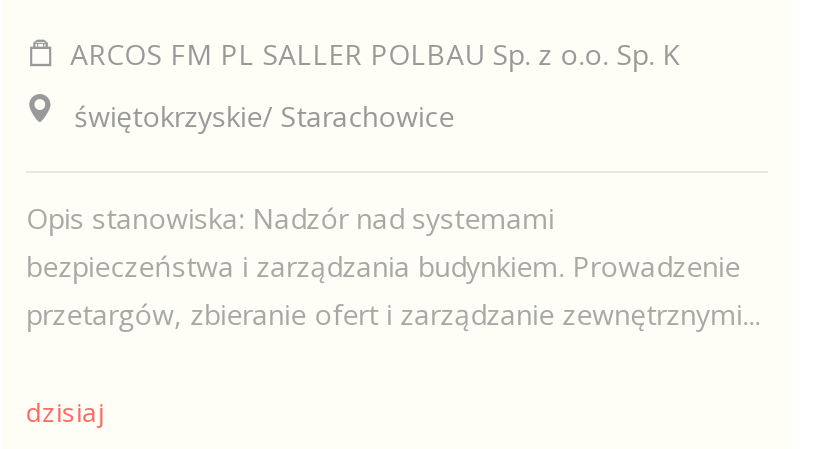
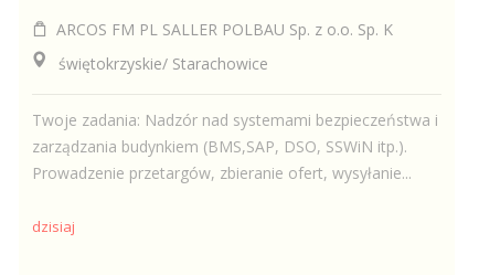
[26,199,760,333] Opis stanowiska: Nadzór nad systemami | bezpieczeństwa i zarządzania budynkiem. Prowadzenie | przetargów, zbieranie ofert i zarządzanie zewnętrznymi... -> [32,109,438,183] Twoje zadania: Nadzór nad systemami bezpieczeństwa i | zarządzania budynkiem (BMS,SAP, DSO, SSWiN itp.). | Prowadzenie przetargów, zbieranie ofert, wysyłanie...

